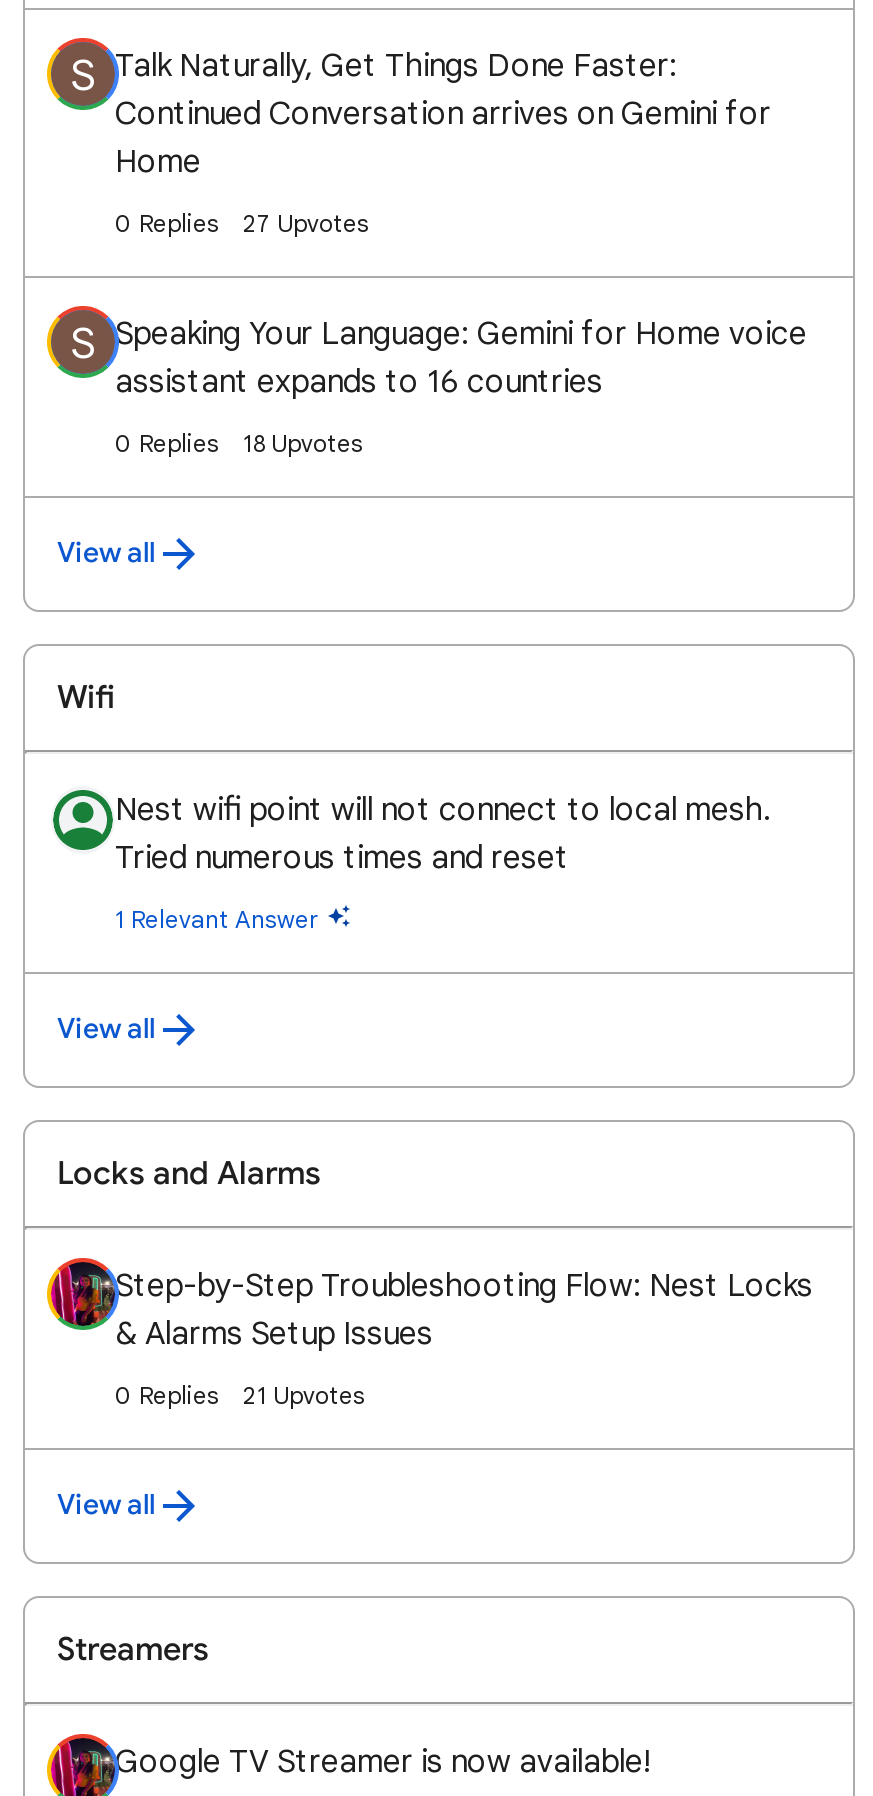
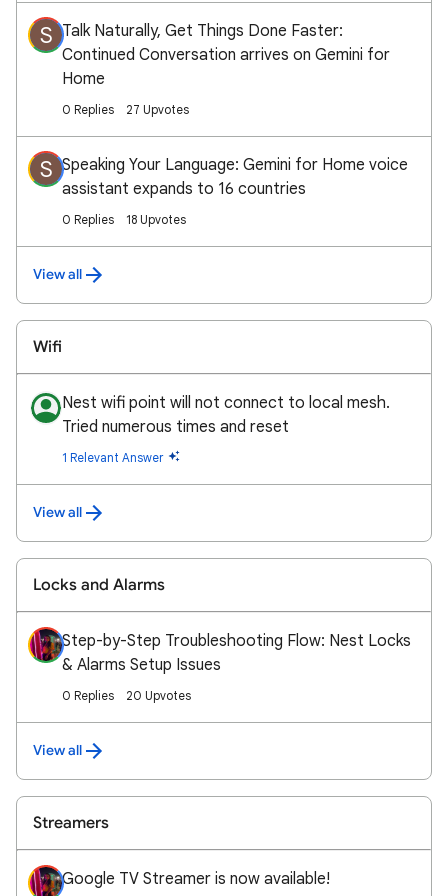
[243,1380,365,1410] 21 Upvotes -> [126,688,191,703] 20 Upvotes

